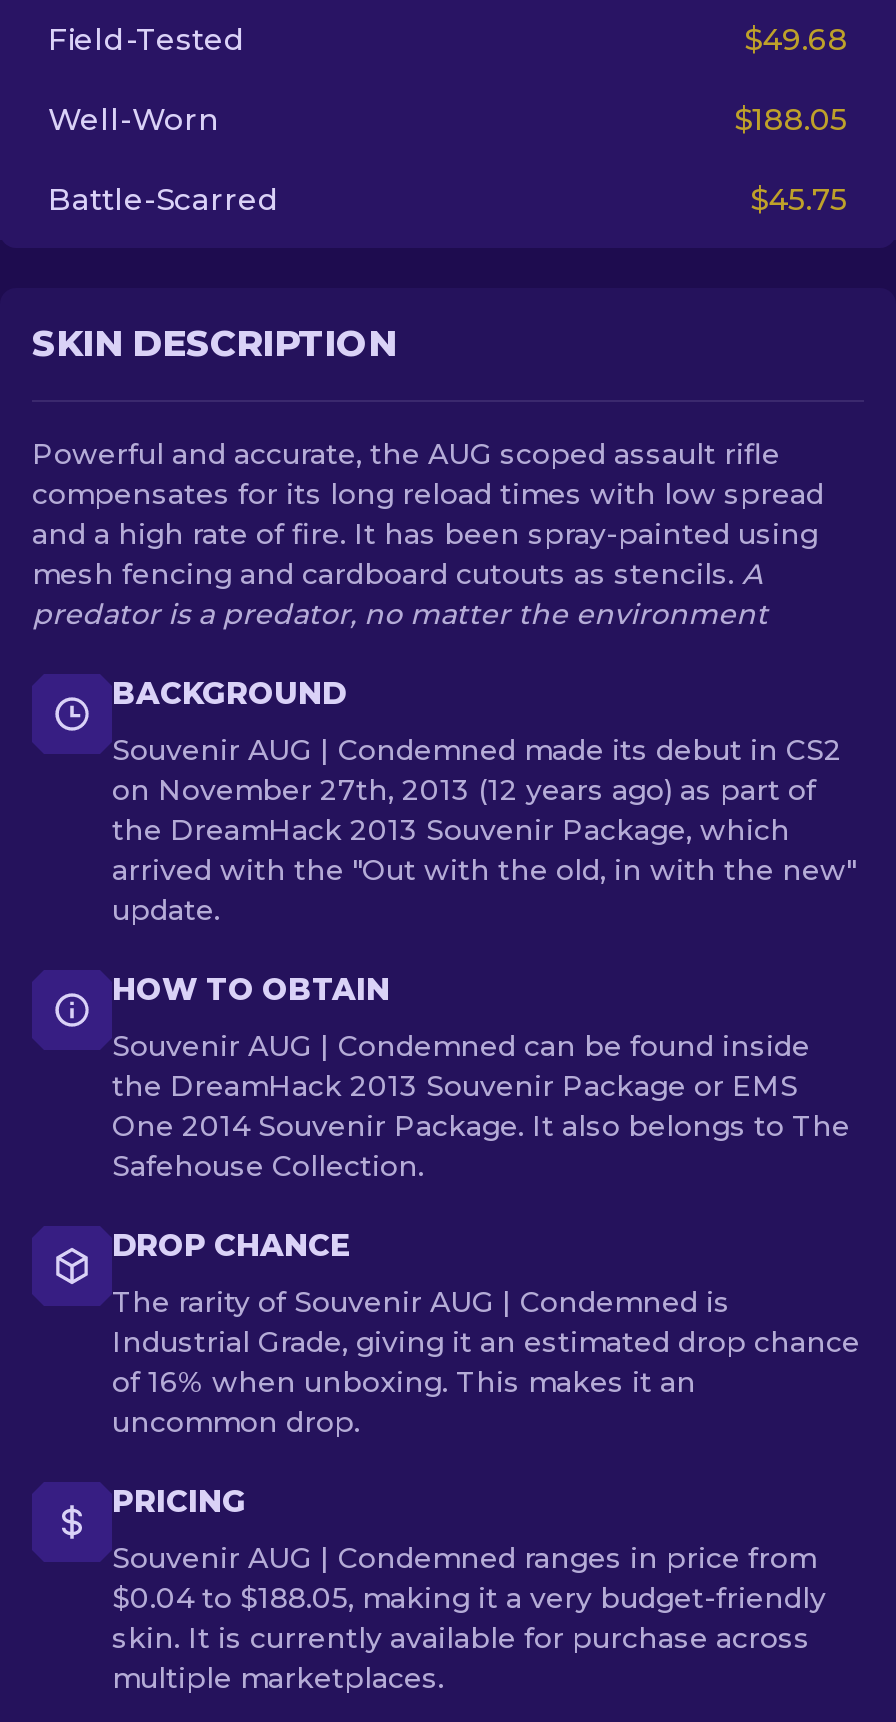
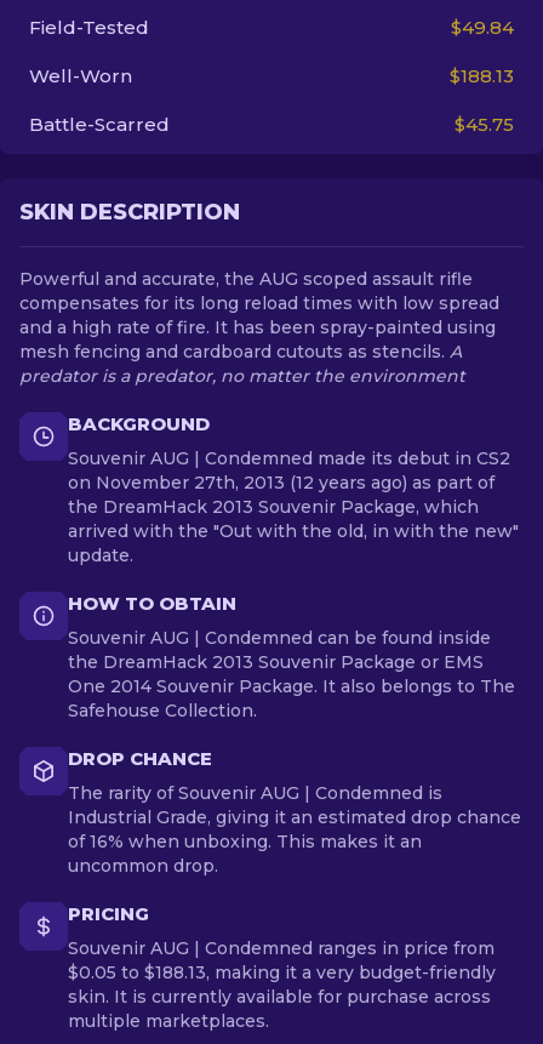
[744,20,848,58] $49.68 -> [451,16,514,39] $49.84
[734,100,848,138] $188.05 -> [450,64,514,87] $188.13
[112,1580,826,1616] $0.04 to $188.05, making it a very budget-friendly -> [68,962,496,983] $0.05 to $188.13, making it a very budget-friendly

